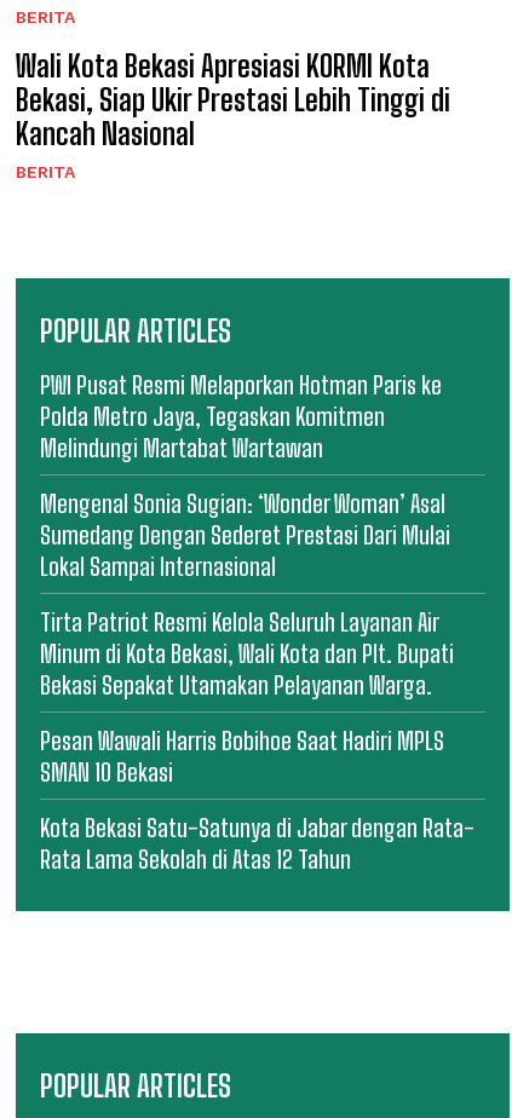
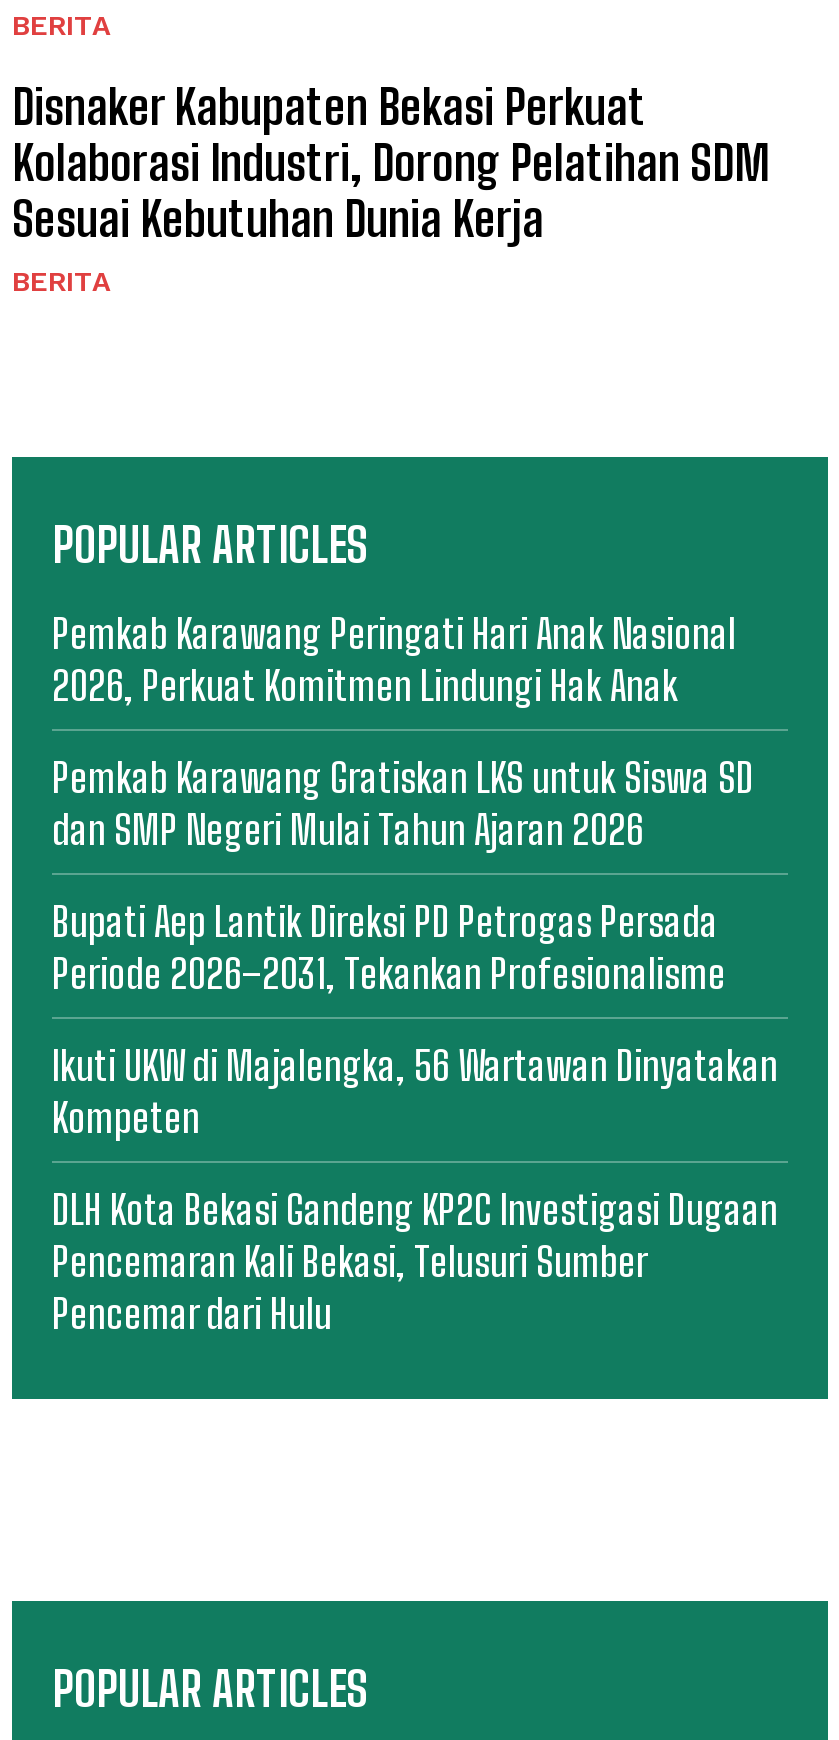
[16,49,450,152] Wali Kota Bekasi Apresiasi KORMI Kota | Bekasi, Siap Ukir Prestasi Lebih Tinggi di | Kancah Nasional -> [12,78,768,248] Disnaker Kabupaten Bekasi Perkuat | Kolaborasi Industri, Dorong Pelatihan SDM | Sesuai Kebutuhan Dunia Kerja
[40,371,442,463] PWI Pusat Resmi Melaporkan Hotman Paris ke | Polda Metro Jaya, Tegaskan Komitmen | Melindungi Martabat Wartawan -> [52,610,736,710] Pemkab Karawang Peringati Hari Anak Nasional | 2026, Perkuat Komitmen Lindungi Hak Anak
[40,489,450,581] Mengenal Sonia Sugian: ‘Wonder Woman’ Asal | Sumedang Dengan Sederet Prestasi Dari Mulai | Lokal Sampai Internasional -> [52,754,754,854] Pemkab Karawang Gratiskan LKS untuk Siswa SD | dan SMP Negeri Mulai Tahun Ajaran 2026
[40,608,454,700] Tirta Patriot Resmi Kelola Seluruh Layanan Air | Minum di Kota Bekasi, Wali Kota dan Plt. Bupati | Bekasi Sepakat Utamakan Pelayanan Warga. -> [52,898,726,998] Bupati Aep Lantik Direksi PD Petrogas Persada | Periode 2026–2031, Tekankan Profesionalisme
[40,726,444,787] Pesan Wawali Harris Bobihoe Saat Hadiri MPLS | SMAN 10 Bekasi -> [52,1042,778,1142] Ikuti UKW di Majalengka, 56 Wartawan Dinyatakan | Kompeten
[40,814,474,874] Kota Bekasi Satu-Satunya di Jabar dengan Rata- | Rata Lama Sekolah di Atas 12 Tahun -> [52,1186,778,1338] DLH Kota Bekasi Gandeng KP2C Investigasi Dugaan | Pencemaran Kali Bekasi, Telusuri Sumber | Pencemar dari Hulu

